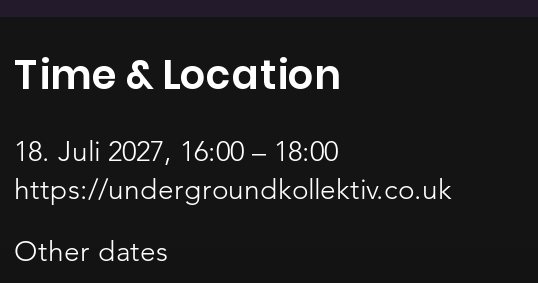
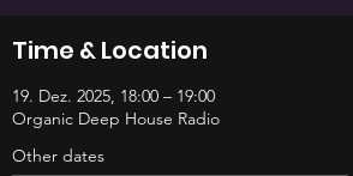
[14,133,452,207] 18. Juli 2027, 16:00 – 18:00 | https://undergroundkollektiv.co.uk -> [12,85,220,129] 19. Dez. 2025, 18:00 – 19:00 | Organic Deep House Radio

